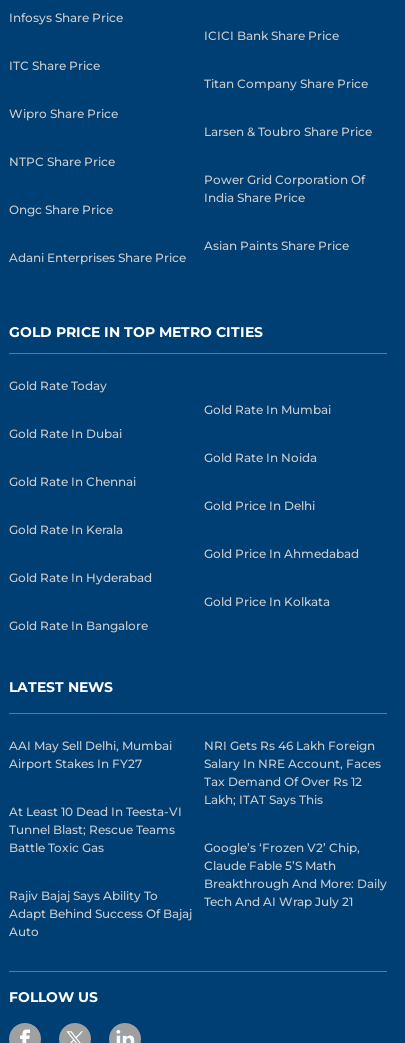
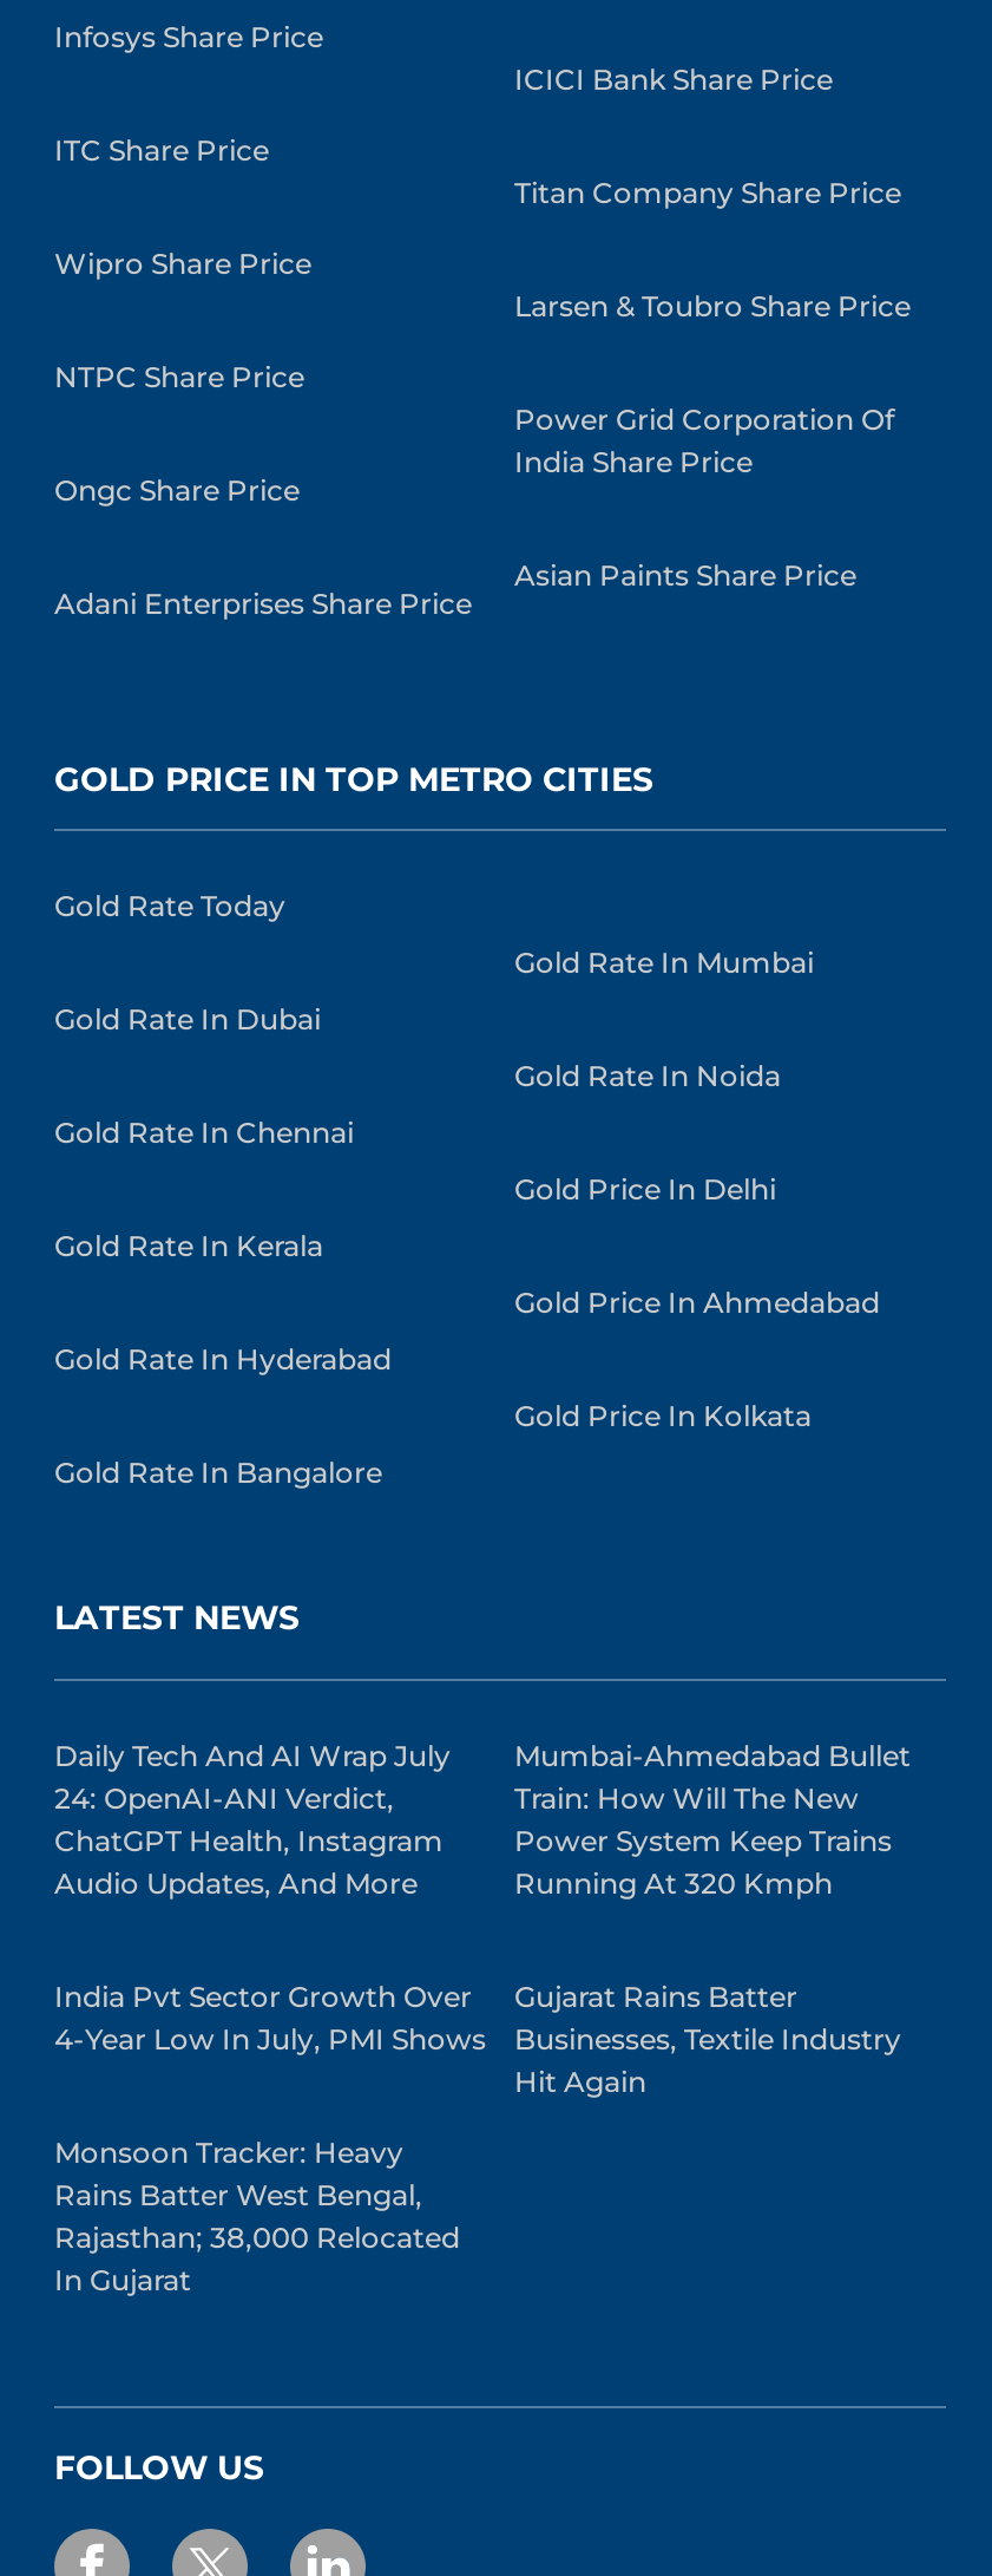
[9,738,172,771] AAI May Sell Delhi, Mumbai | Airport Stakes In FY27 -> [54,1737,451,1900] Daily Tech And AI Wrap July | 24: OpenAI-ANI Verdict, | ChatGPT Health, Instagram | Audio Updates, And More
[204,738,381,807] NRI Gets Rs 46 Lakh Foreign | Salary In NRE Account, Faces | Tax Demand Of Over Rs 12 | Lakh; ITAT Says This -> [514,1737,911,1900] Mumbai-Ahmedabad Bullet | Train: How Will The New | Power System Keep Trains | Running At 320 Kmph
[9,804,182,855] At Least 10 Dead In Teesta-VI | Tunnel Blast; Rescue Teams | Battle Toxic Gas -> [54,1978,486,2056] India Pvt Sector Growth Over | 4-Year Low In July, PMI Shows
[204,840,387,909] Google’s ‘Frozen V2’ Chip, | Claude Fable 5’s Math | Breakthrough And More: Daily | Tech And AI Wrap July 21 -> [514,1978,901,2099] Gujarat Rains Batter | Businesses, Textile Industry | Hit Again
[9,888,192,939] Rajiv Bajaj Says Ability To | Adapt Behind Success Of Bajaj | Auto -> [54,2134,460,2297] Monsoon Tracker: Heavy | Rains Batter West Bengal, | Rajasthan; 38,000 Relocated | In Gujarat

